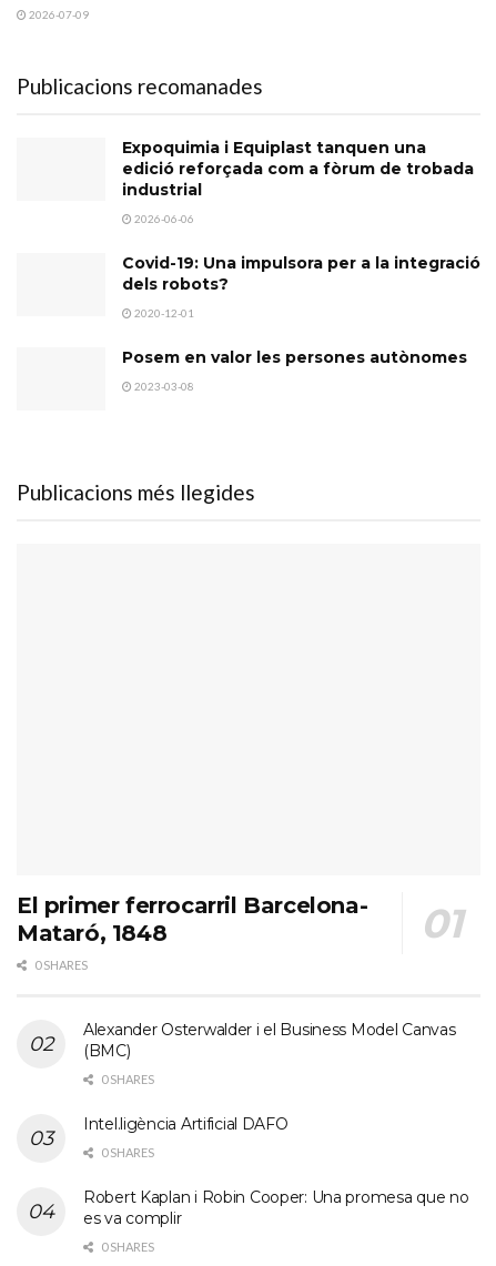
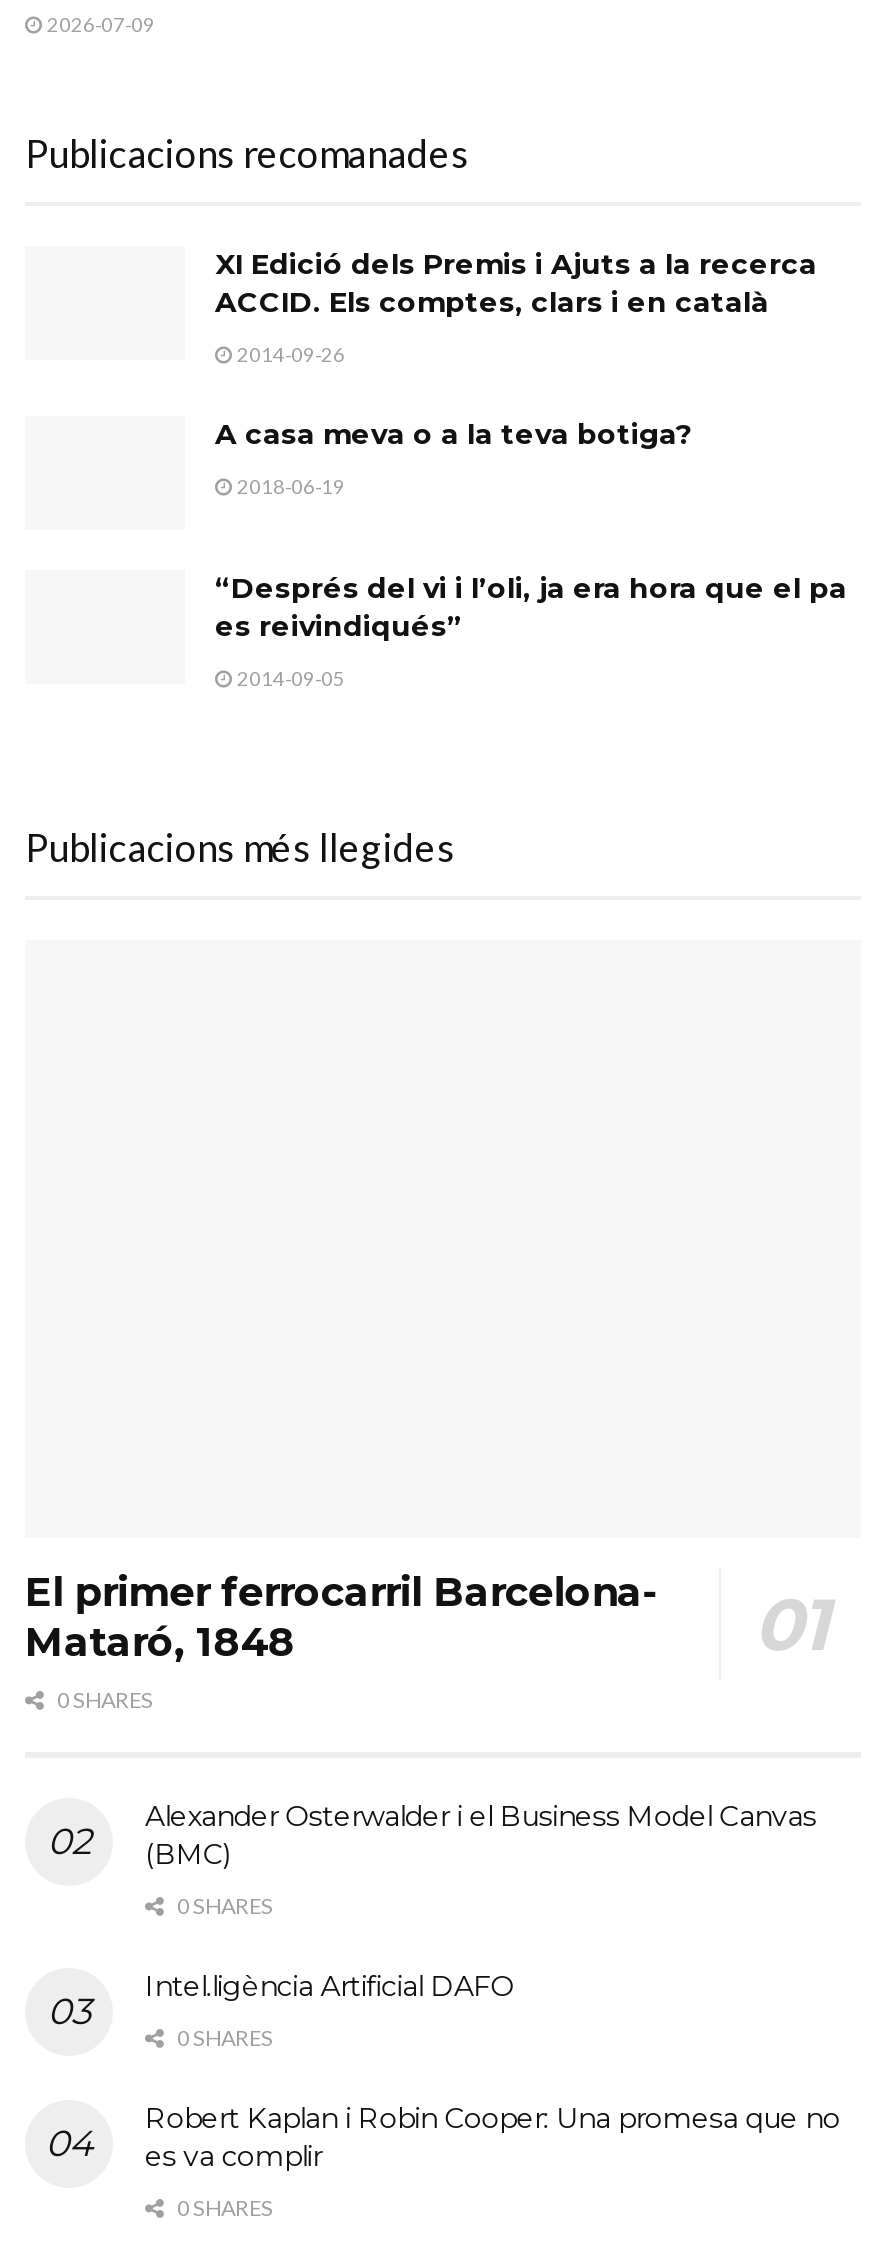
[122,137,474,199] Expoquimia i Equiplast tanquen una | edició reforçada com a fòrum de trobada | industrial -> [215,246,817,320] XI Edició dels Premis i Ajuts a la recerca | ACCID. Els comptes, clars i en català
[132,212,194,225] 2026-06-06 -> [233,342,345,366] 2014-09-26
[122,253,480,294] Covid-19: Una impulsora per a la integració | dels robots? -> [215,416,693,452] A casa meva o a la teva botiga?
[132,306,194,319] 2020-12-01 -> [233,474,345,498] 2018-06-19
[122,347,467,367] Posem en valor les persones autònomes -> [215,570,847,644] “Després del vi i l’oli, ja era hora que el pa | es reivindiqués”
[132,379,194,393] 2023-03-08 -> [233,666,345,690] 2014-09-05

